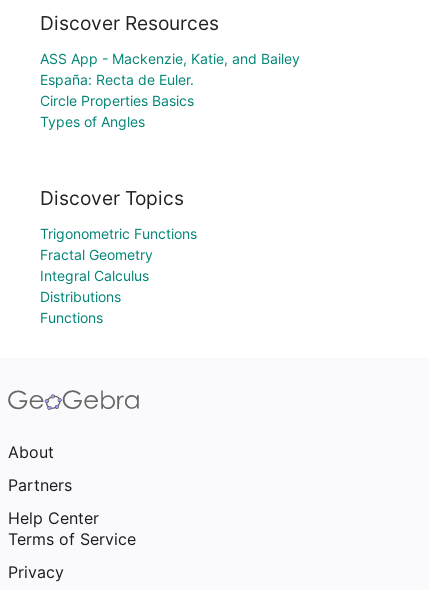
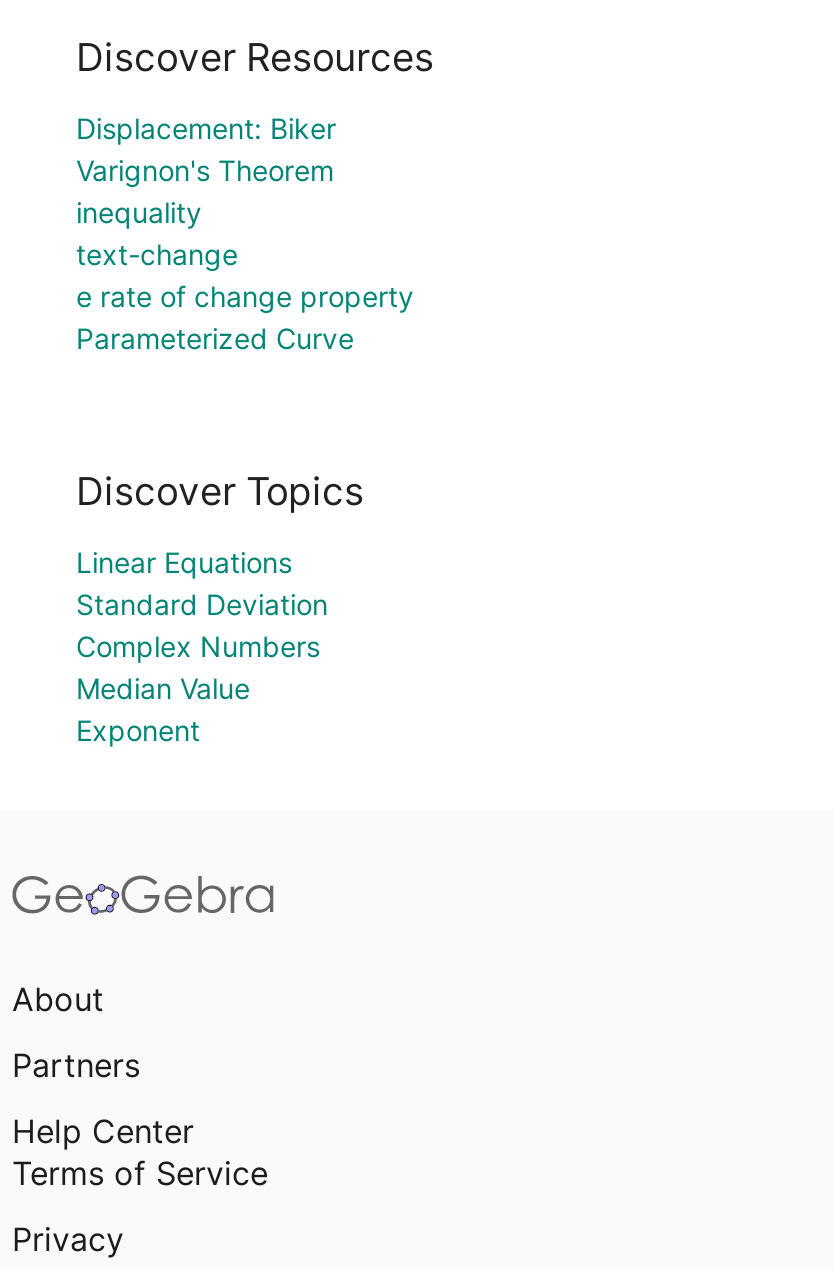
[40,50,300,130] ASS App - Mackenzie, Katie, and Bailey | España: Recta de Euler. | Circle Properties Basics | Types of Angles -> [76,112,414,356] Displacement: Biker | Varignon's Theorem | inequality | text-change | e rate of change property | Parameterized Curve
[40,225,197,326] Trigonometric Functions | Fractal Geometry | Integral Calculus | Distributions | Functions -> [76,545,328,747] Linear Equations | Standard Deviation | Complex Numbers | Median Value | Exponent

